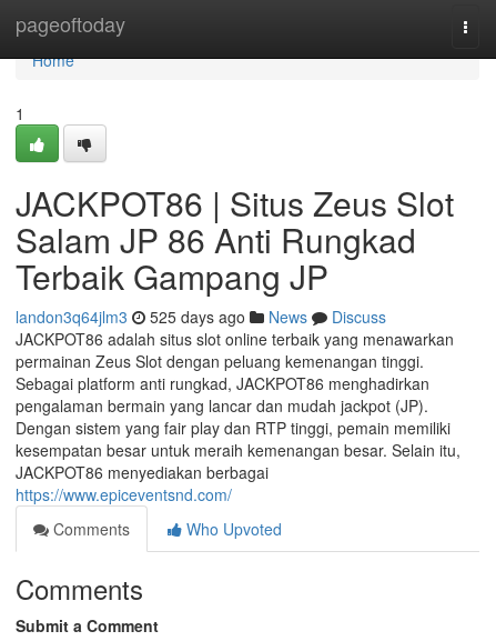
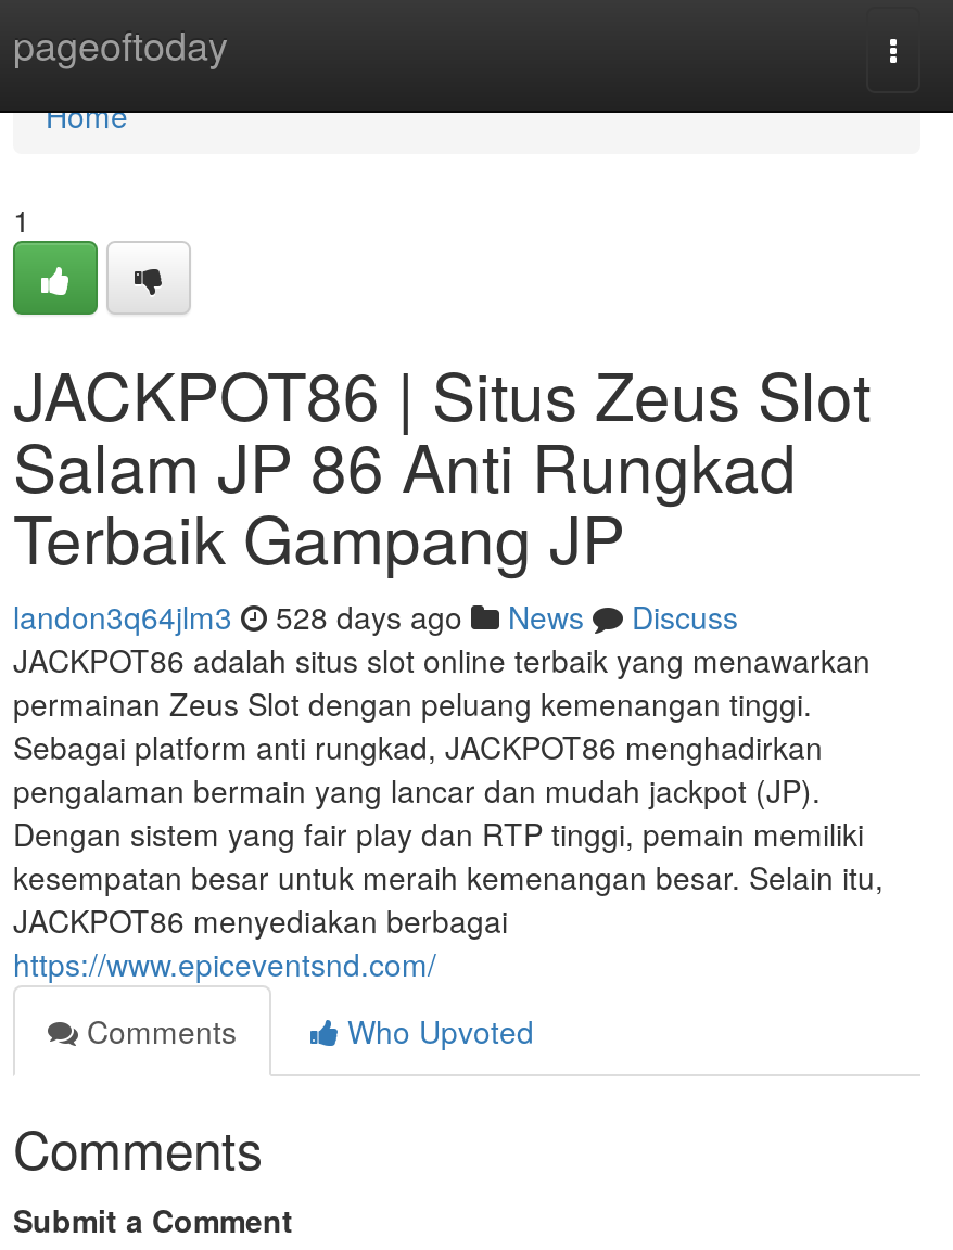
[16,306,386,328] landon3q64jlm3 525 days ago News Discuss -> [13,595,738,638] landon3q64jlm3 528 days ago News Discuss

